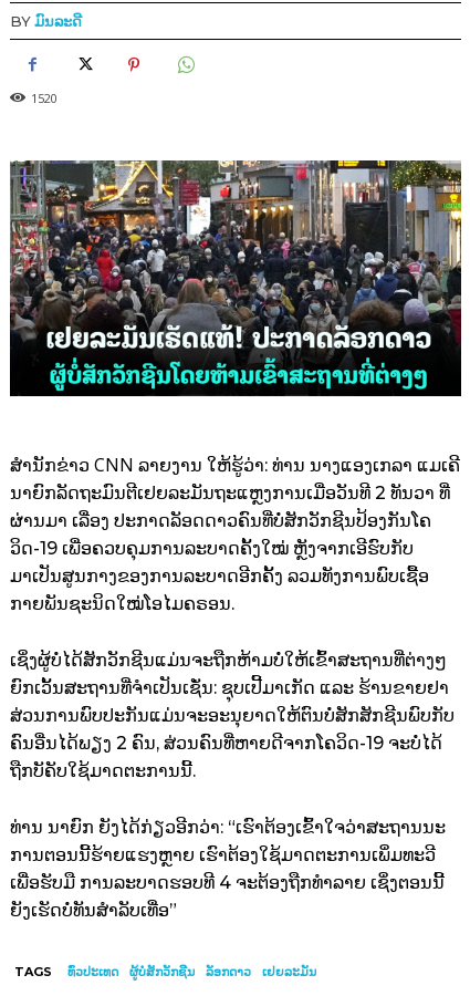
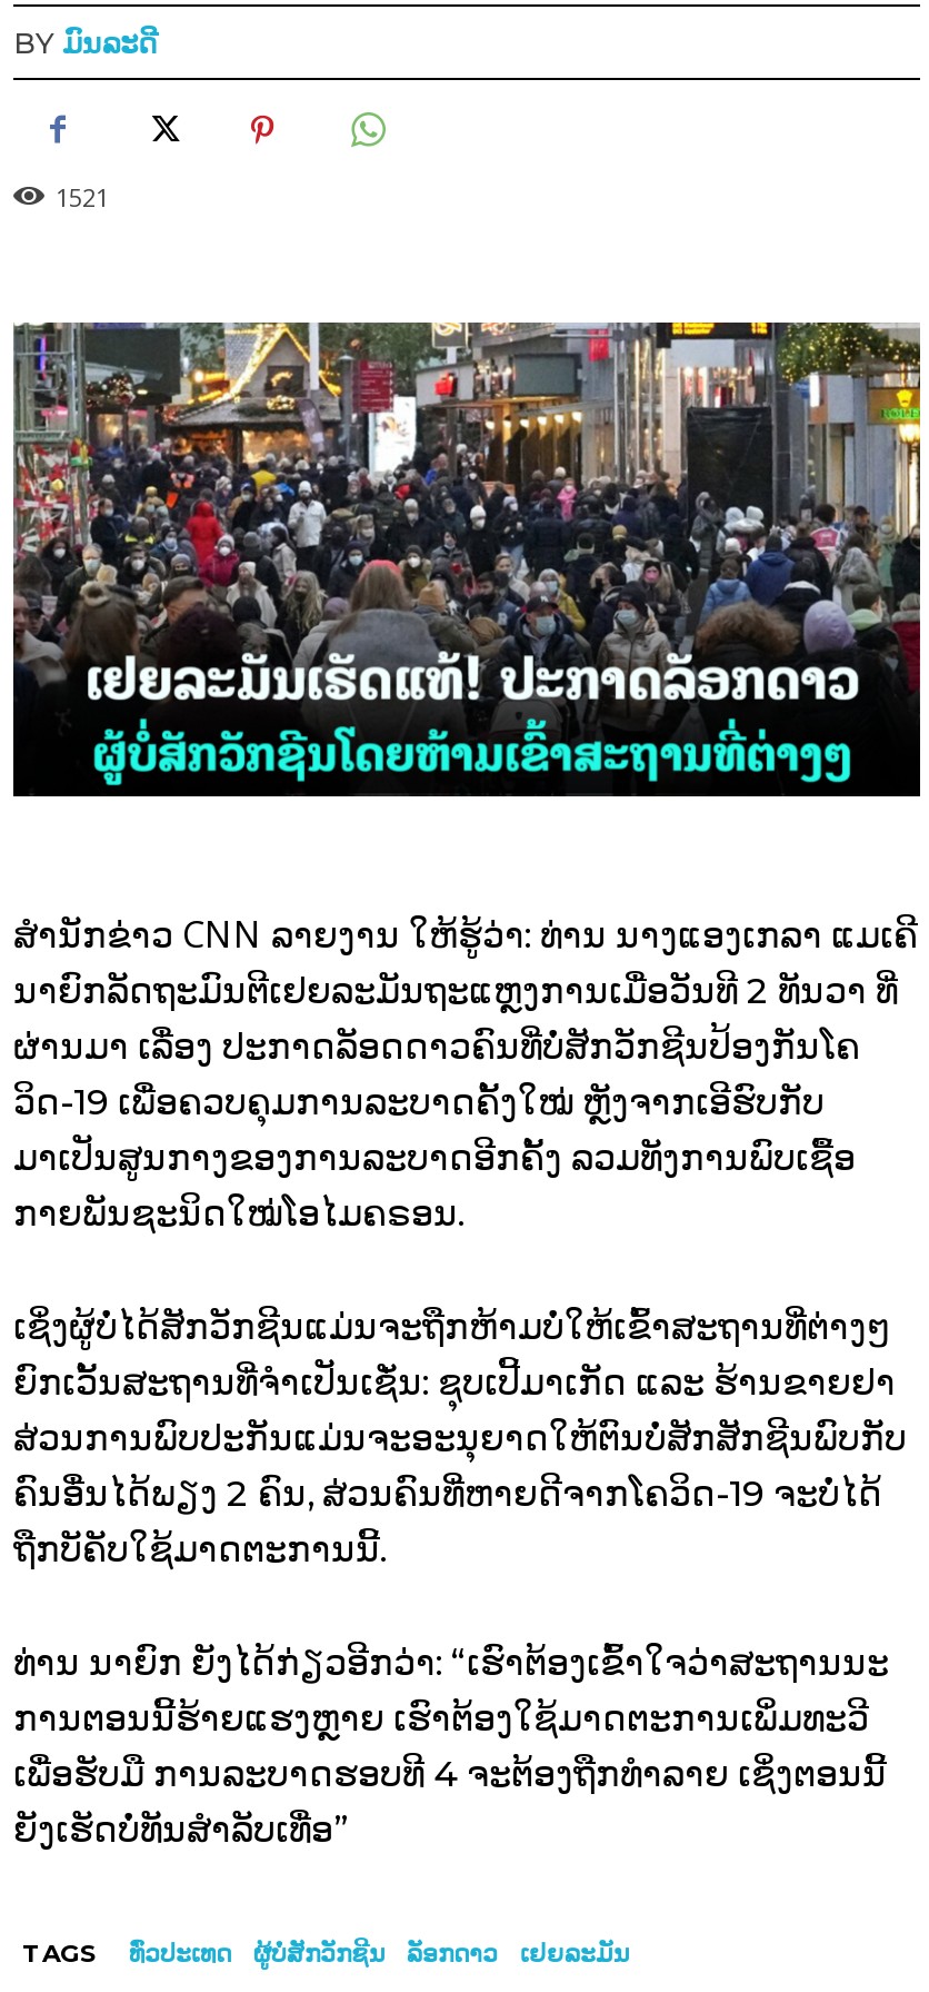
[31,89,58,106] 1520 -> [56,180,109,213] 1521

